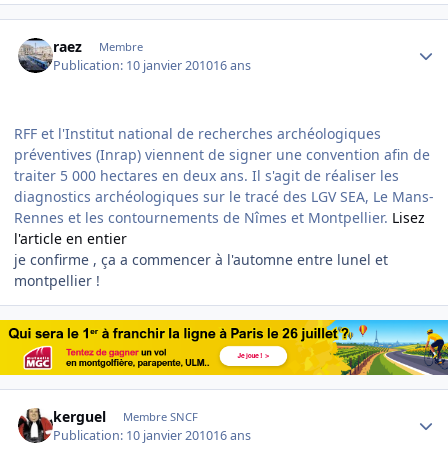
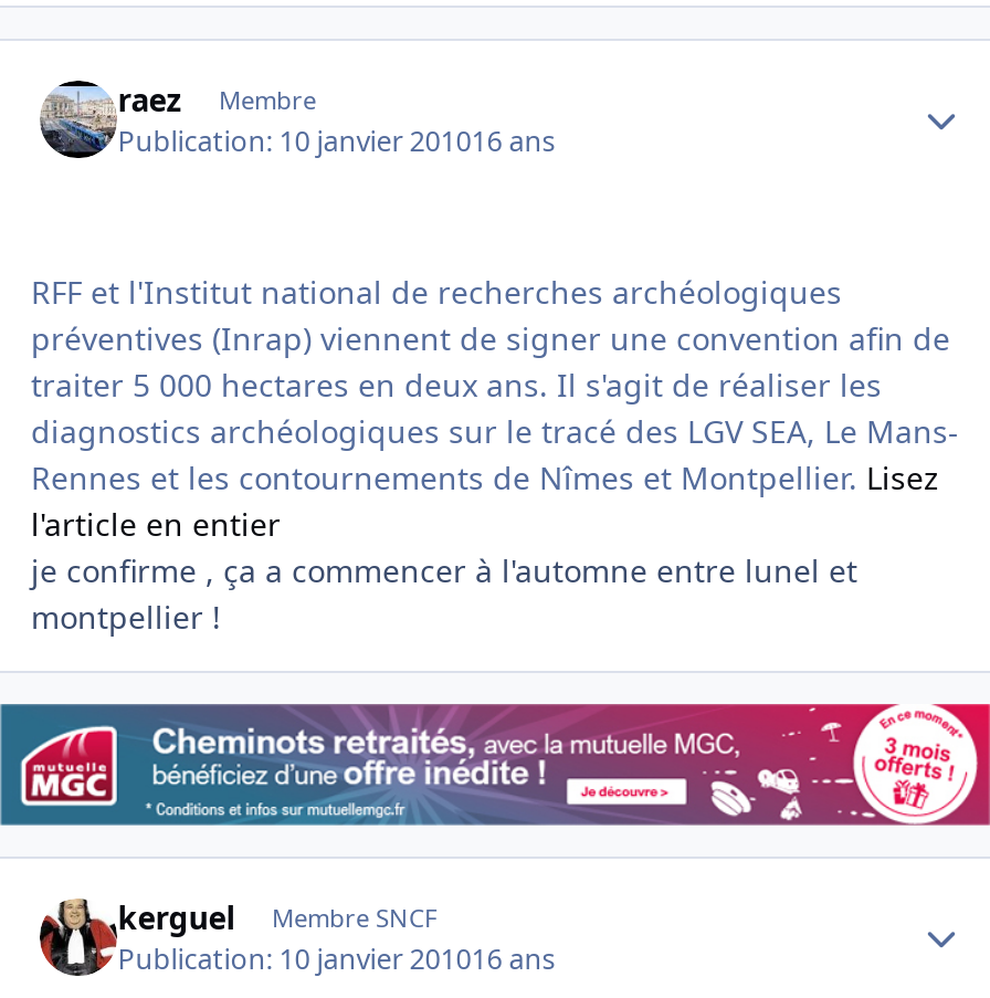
[3,319,445,376] [image] -> [7,702,983,828] [image]

